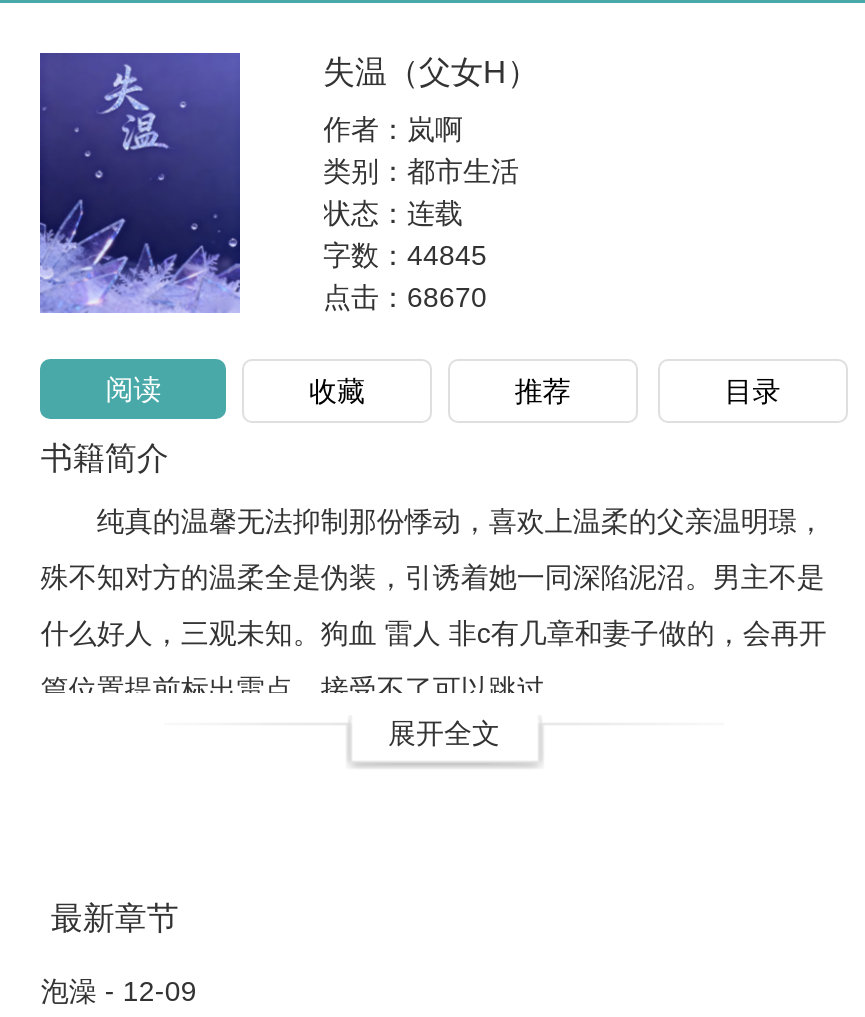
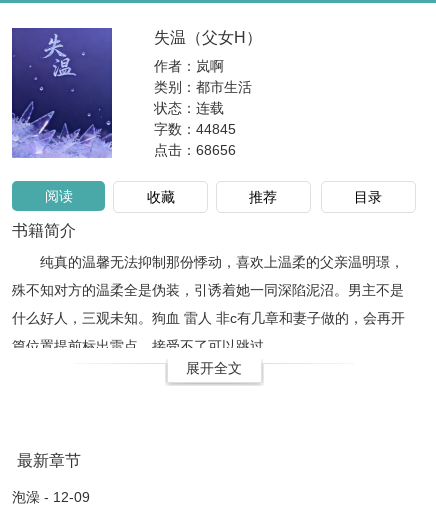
[323,281,487,313] 点击：68670 -> [153,142,235,158] 点击：68656

